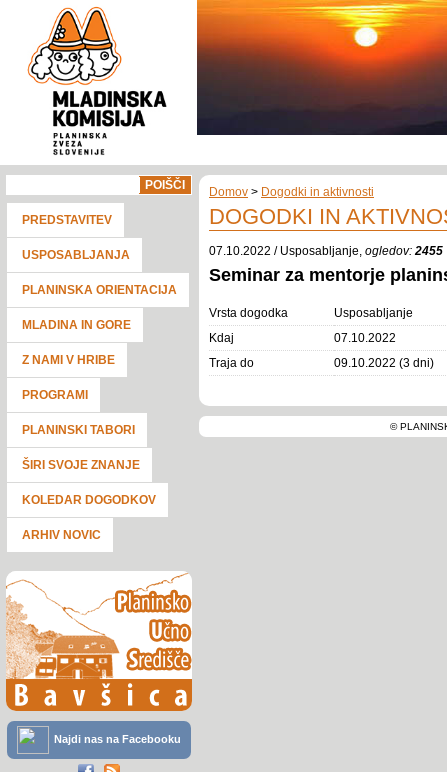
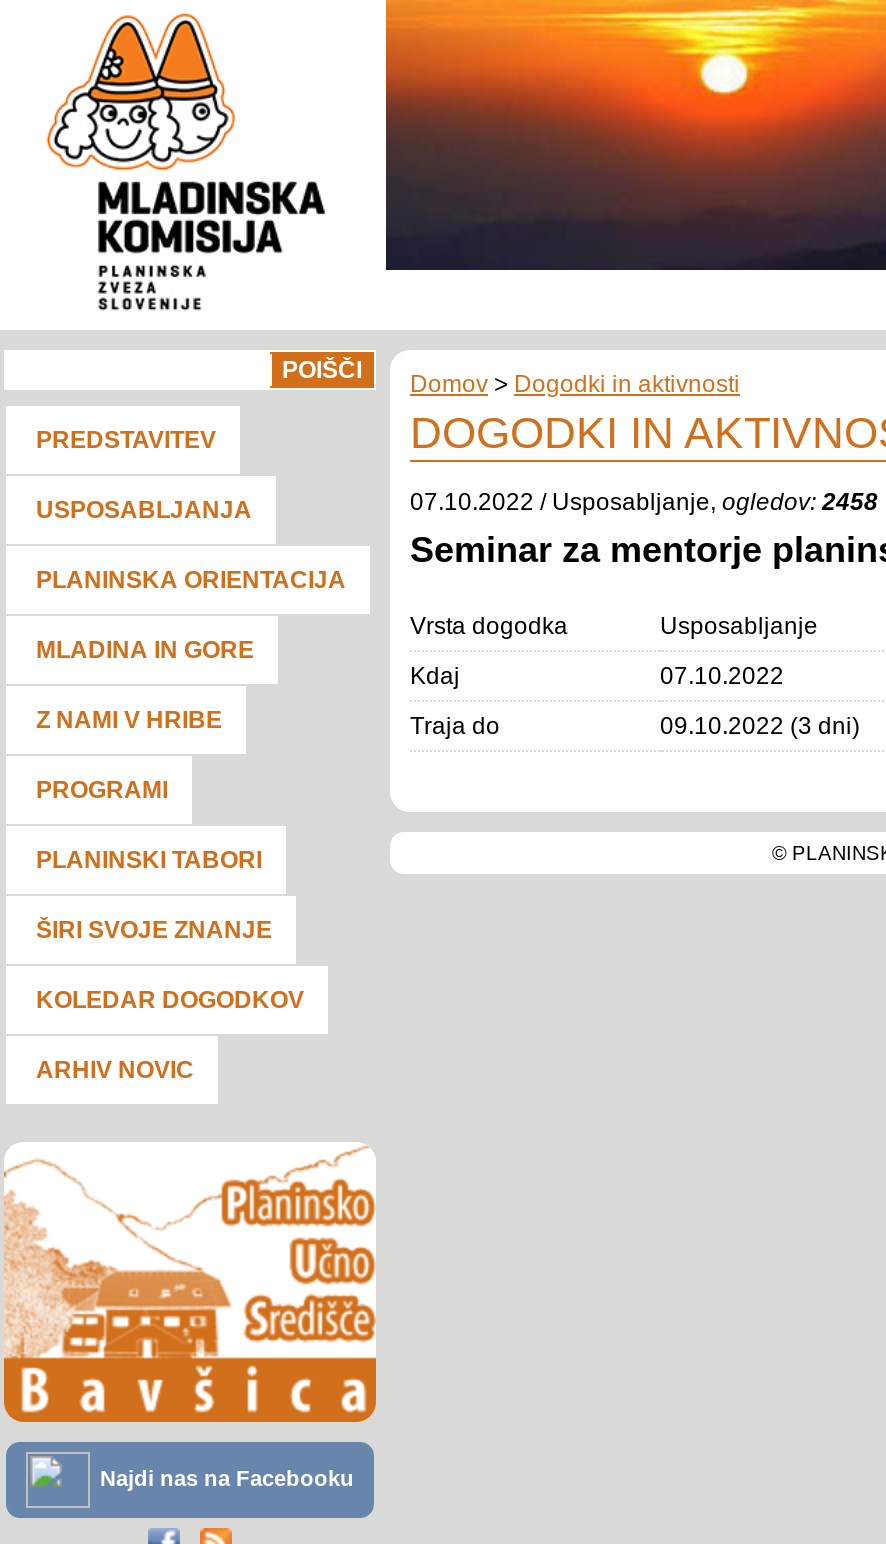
[209,244,443,258] 07.10.2022 / Usposabljanje, ogledov: 2455 -> [410,488,878,516] 07.10.2022 / Usposabljanje, ogledov: 2458

